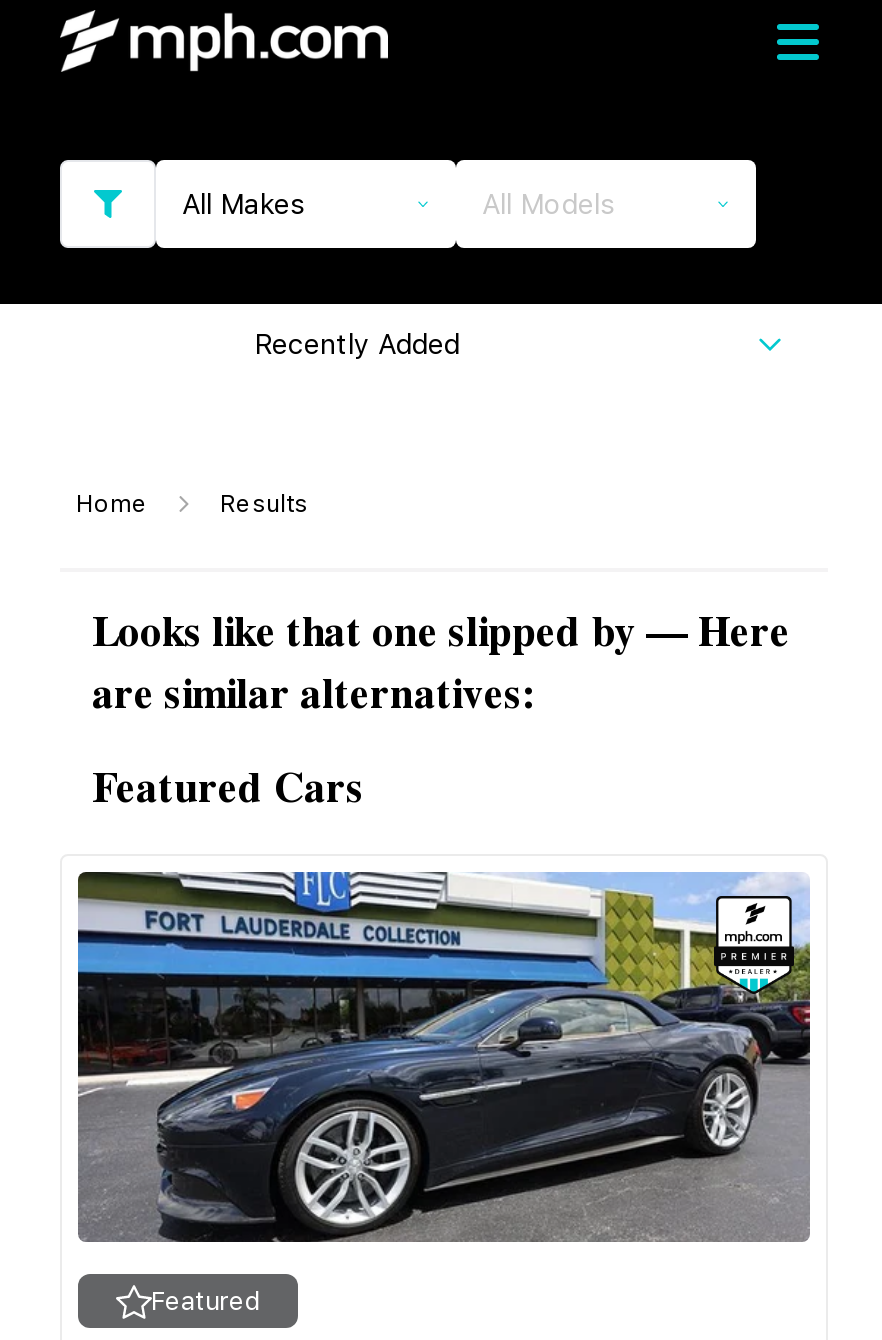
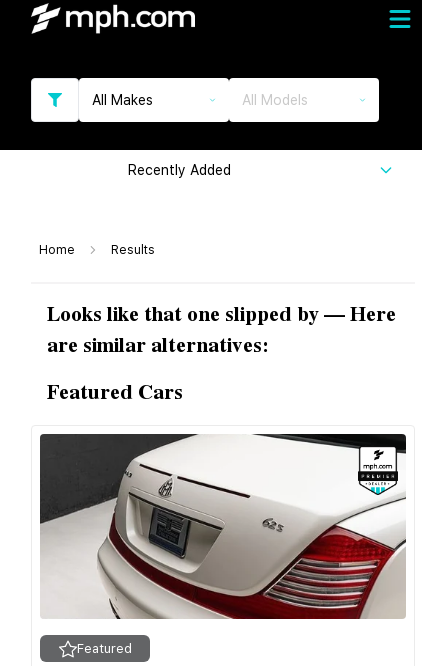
[76,870,812,1244] [image] -> [39,433,407,620] [image]

